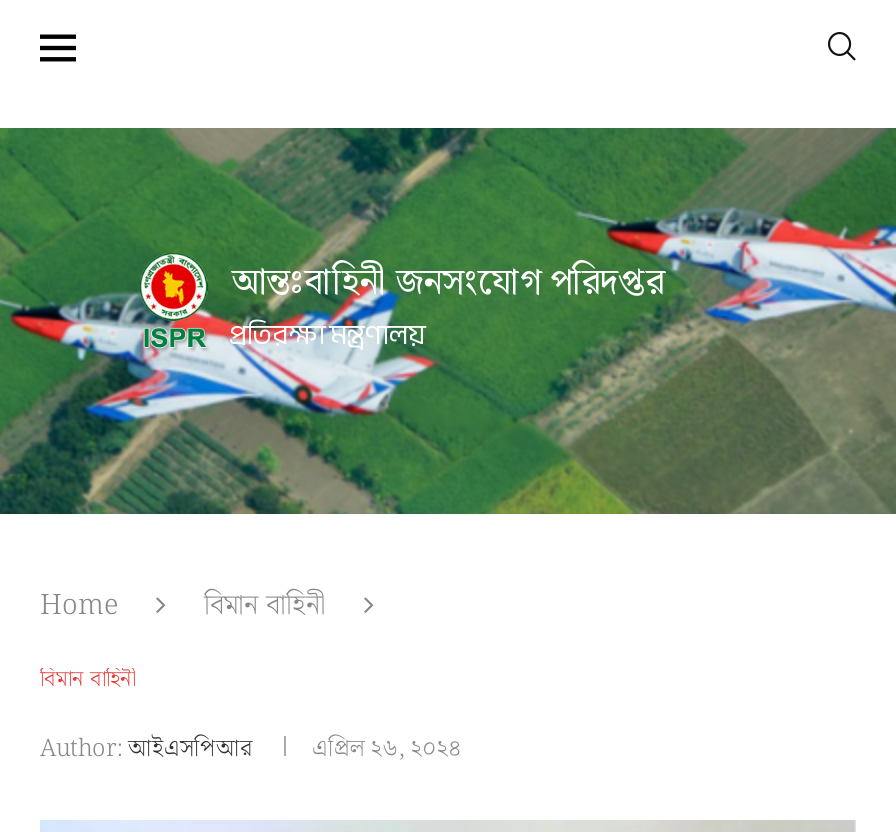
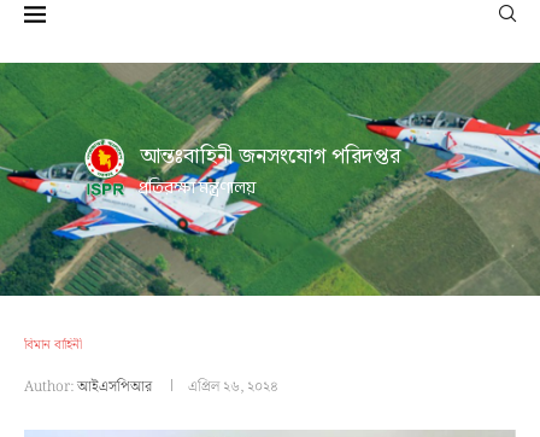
[40,584,326,628] Home | বিমান বাহিনী -> none

